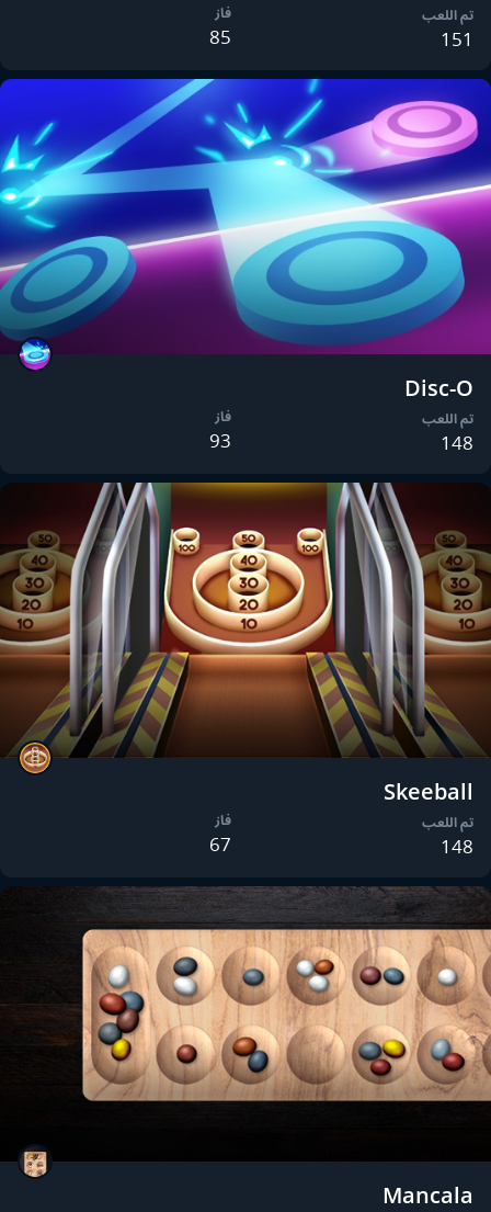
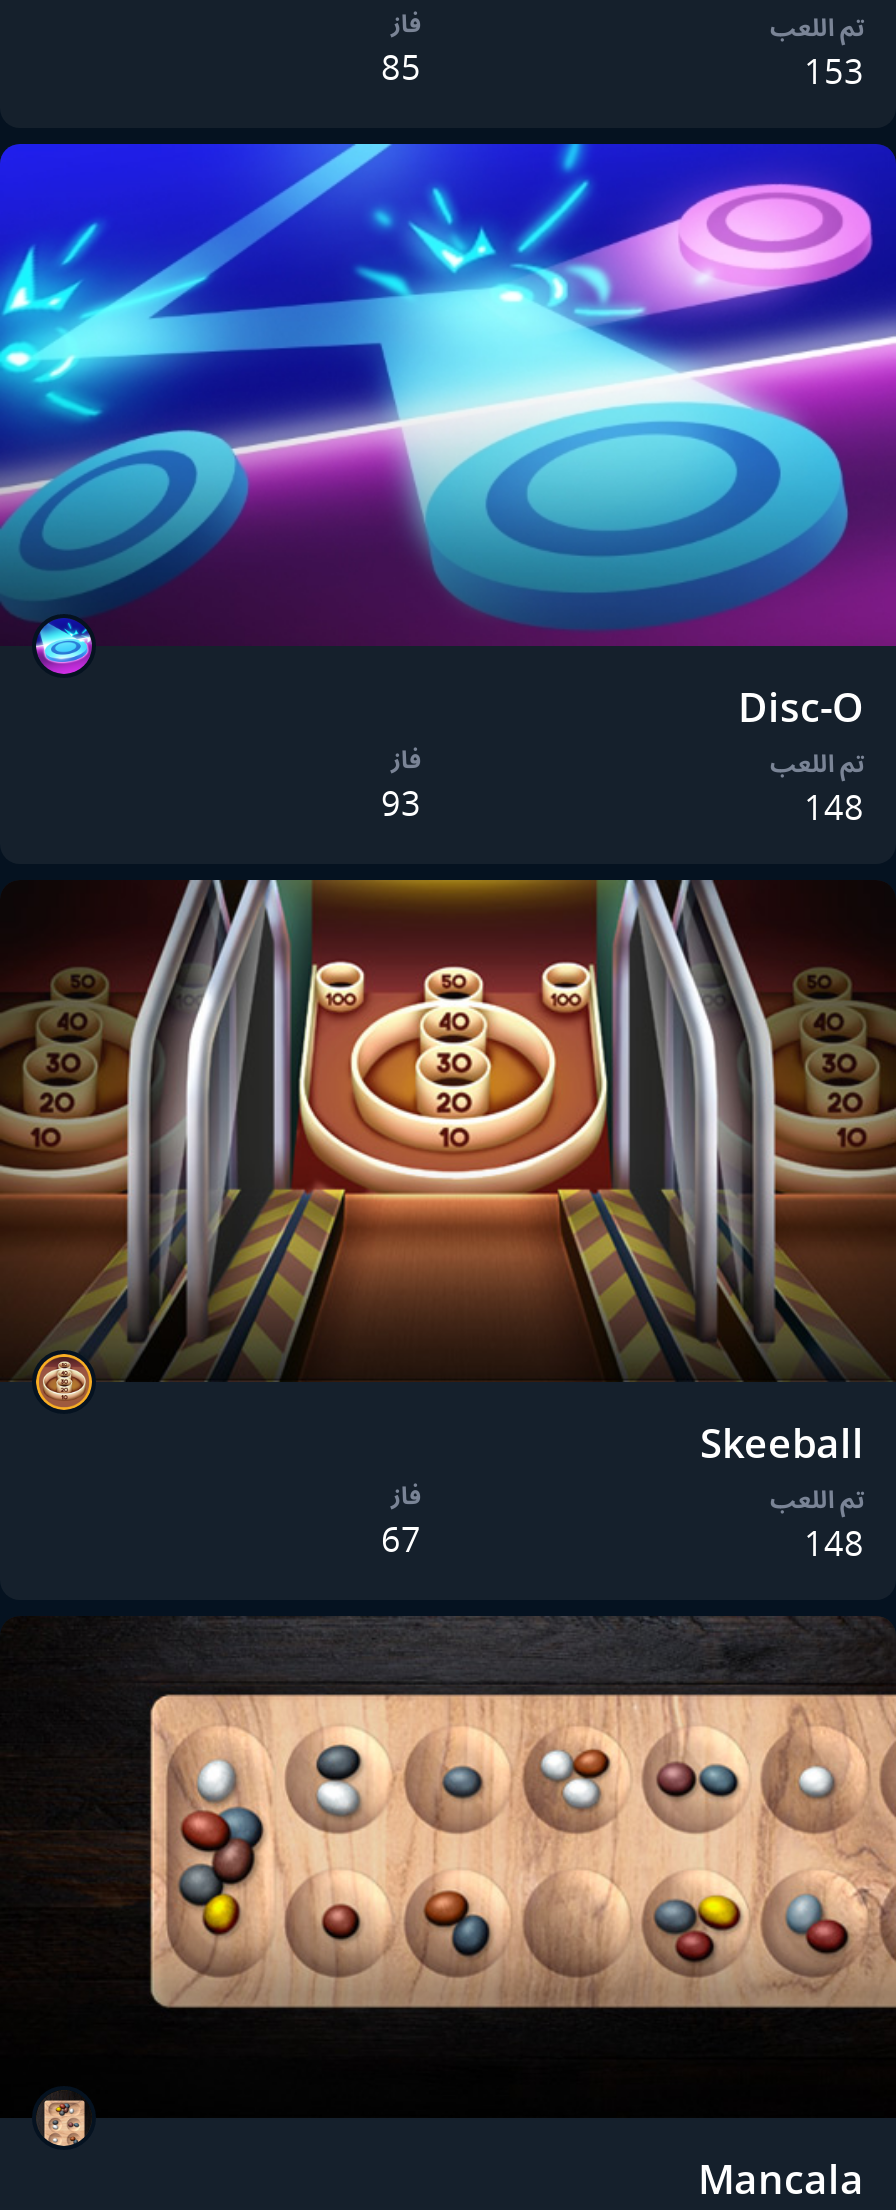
[441,26,473,51] 151 -> [804,47,864,93] 153

